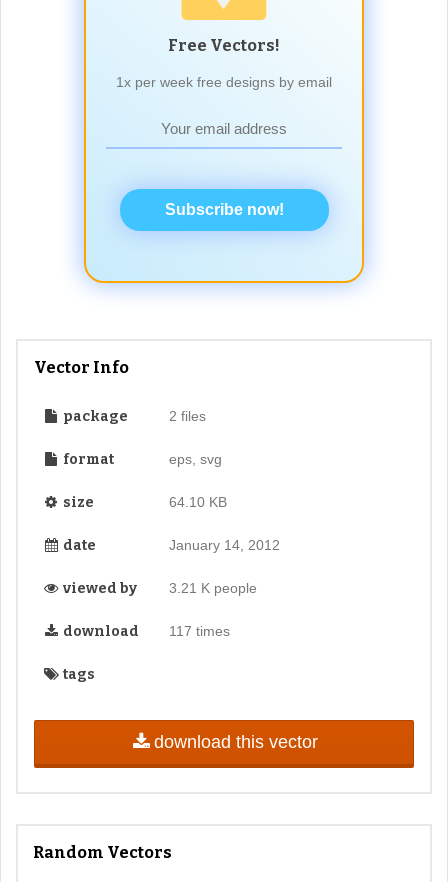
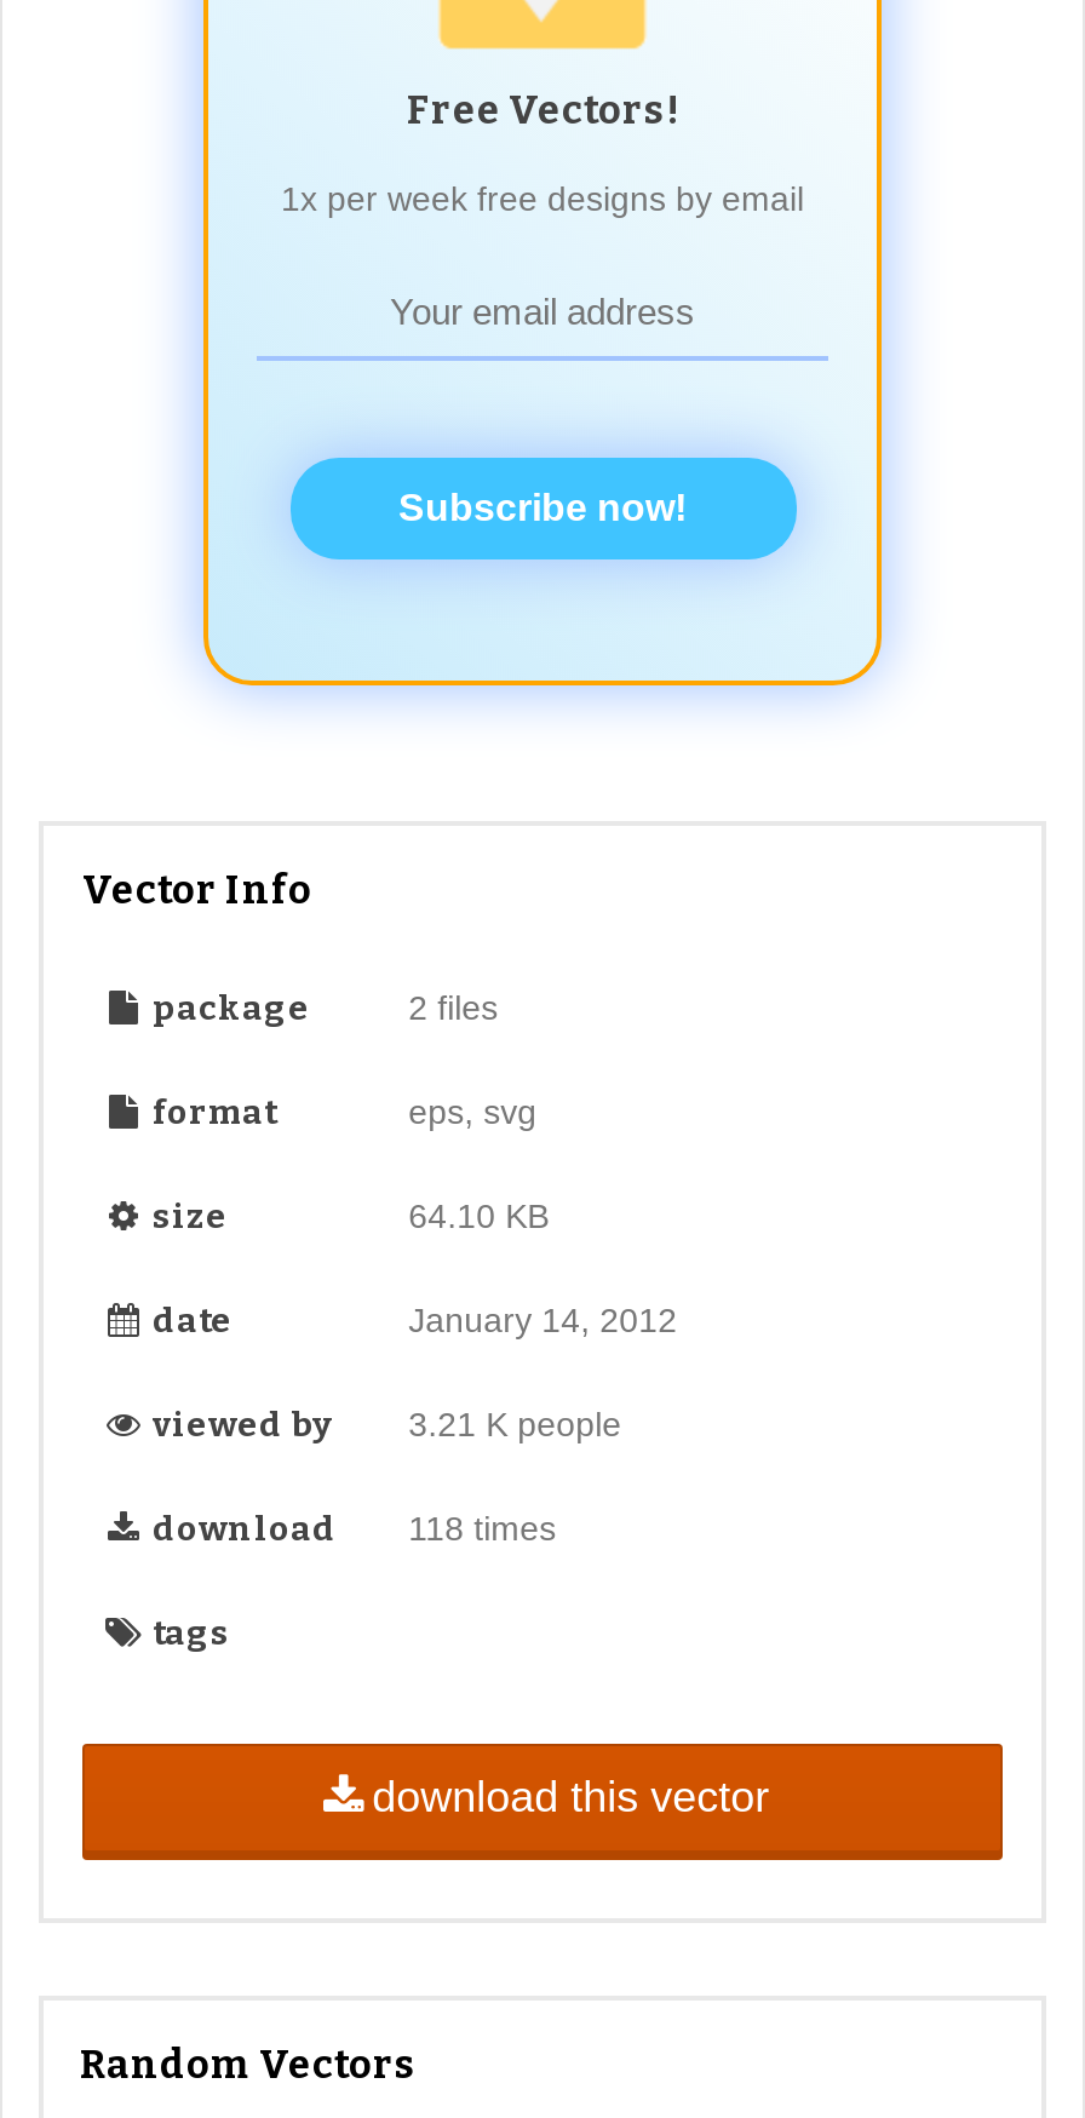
[60,623,230,640] download 117 times -> [145,1509,556,1550] download 118 times

